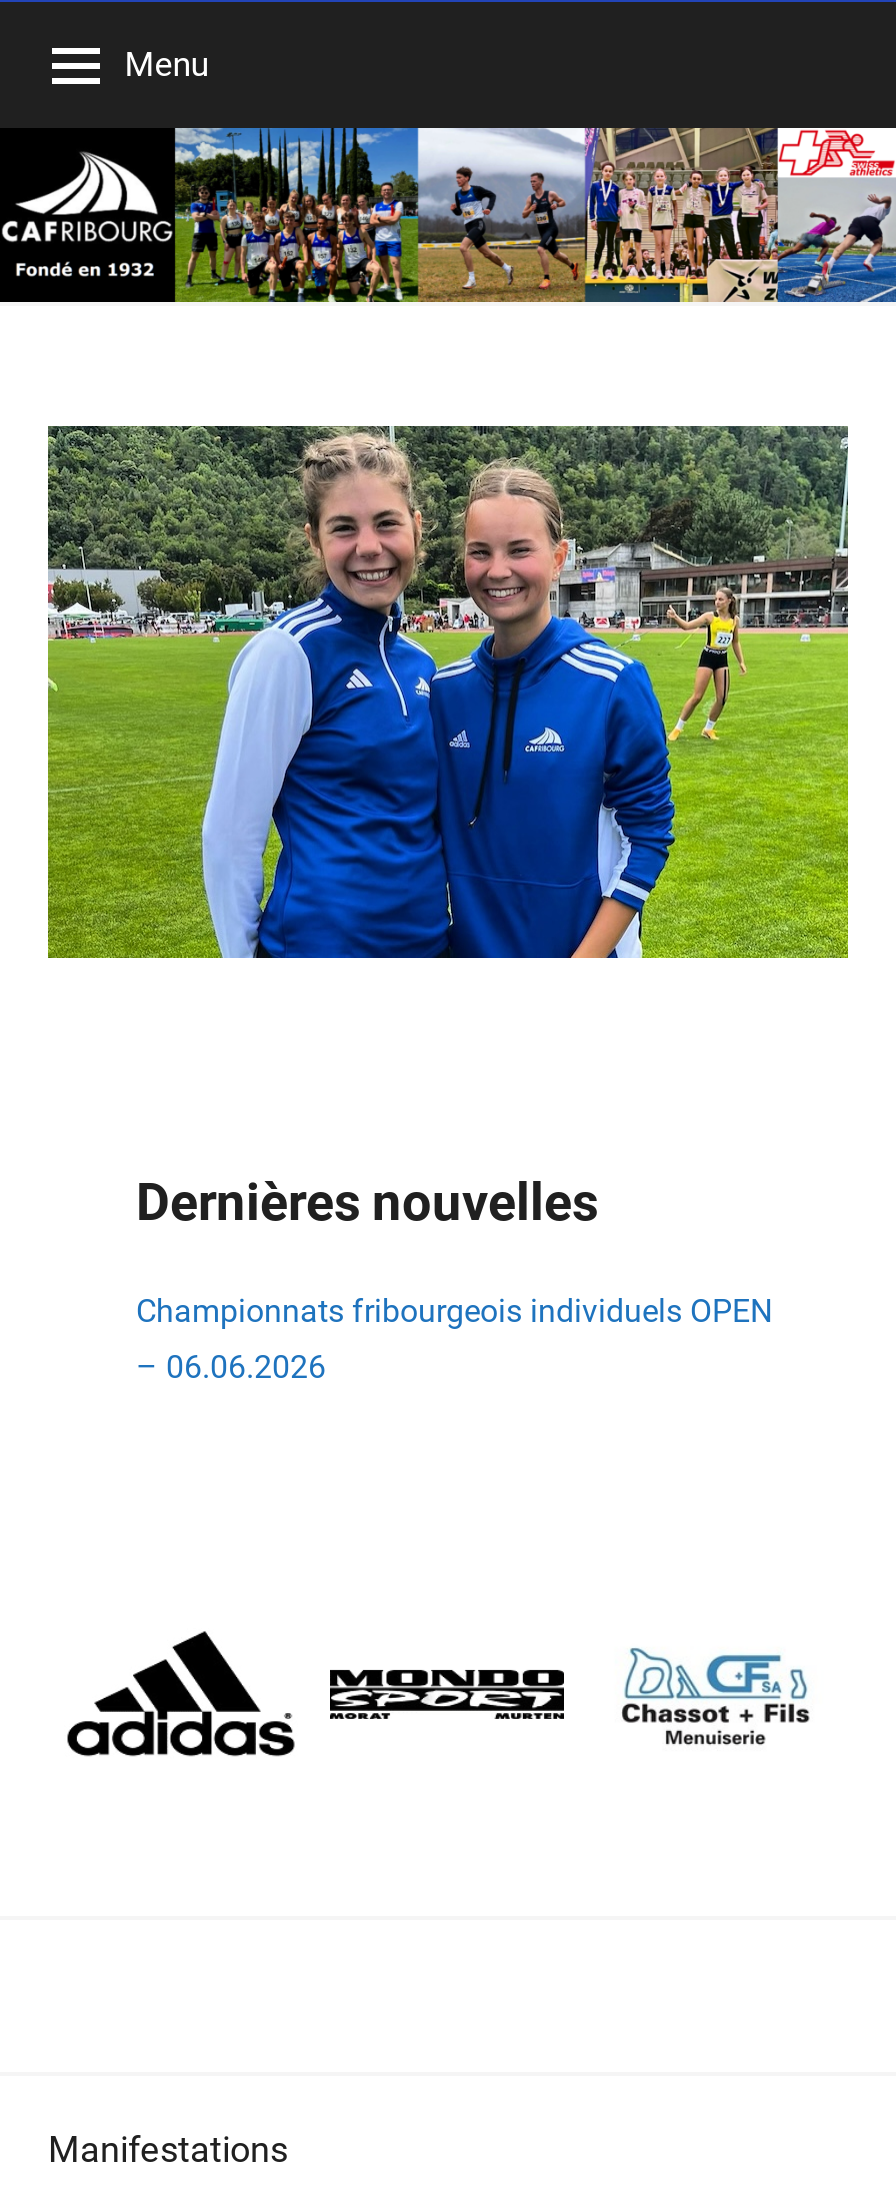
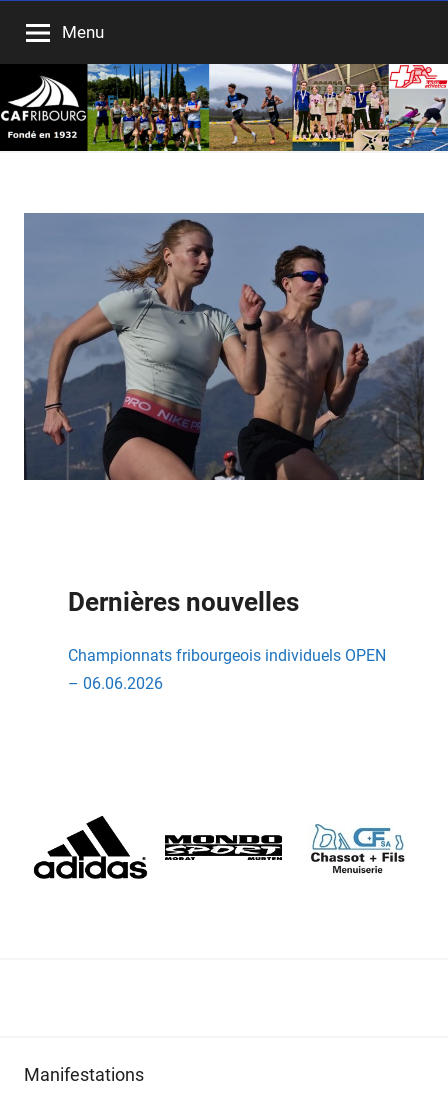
[46,424,850,960] [image] -> [23,212,425,481] [image]

